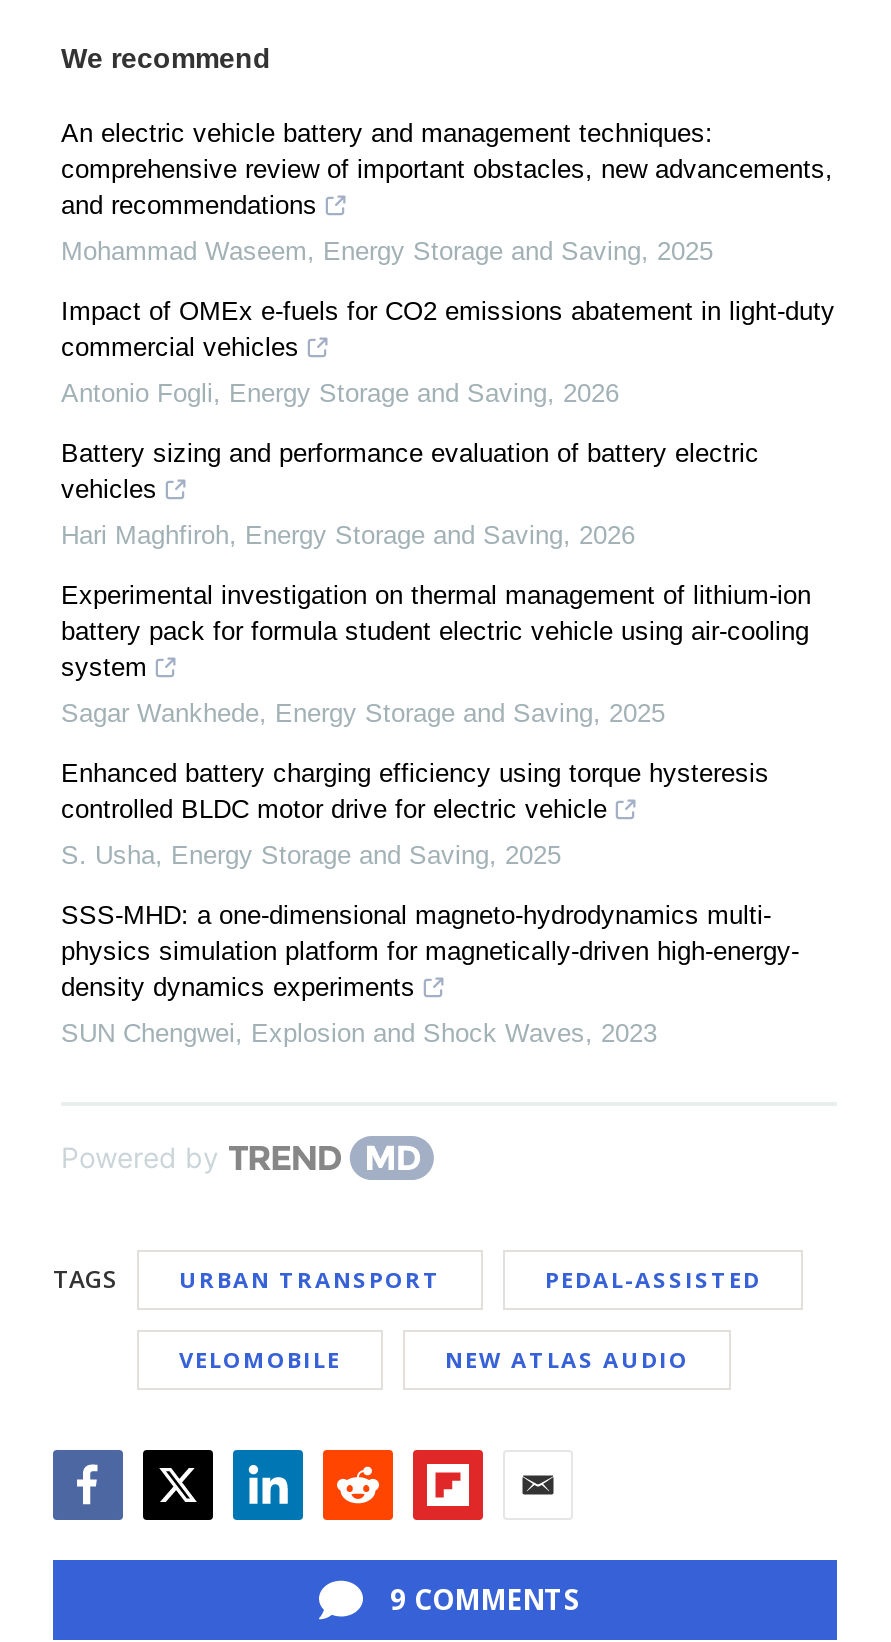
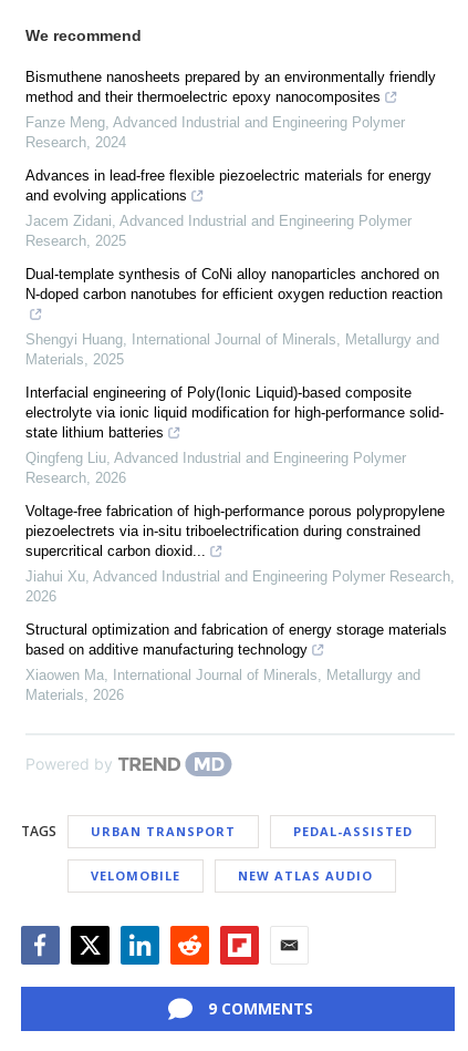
[61,119,833,221] An electric vehicle battery and management techniques: | comprehensive review of important obstacles, new advancements, | and recommendations -> [25,69,436,106] Bismuthene nanosheets prepared by an environmentally friendly | method and their thermoelectric epoxy nanocomposites
[61,237,713,267] Mohammad Waseem, Energy Storage and Saving, 2025 -> [25,115,405,151] Fanze Meng, Advanced Industrial and Engineering Polymer | Research, 2024
[61,297,835,363] Impact of OMEx e-fuels for CO2 emissions abatement in light-duty | commercial vehicles -> [25,168,431,204] Advances in lead-free flexible piezoelectric materials for energy | and evolving applications
[61,379,619,409] Antonio Fogli, Energy Storage and Saving, 2026 -> [25,213,412,250] Jacem Zidani, Advanced Industrial and Engineering Polymer | Research, 2025
[61,439,759,505] Battery sizing and performance evaluation of battery electric | vehicles -> [25,266,443,303] Dual-template synthesis of CoNi alloy nanoparticles anchored on | N-doped carbon nanotubes for efficient oxygen reduction reaction
[61,521,635,551] Hari Maghfiroh, Energy Storage and Saving, 2026 -> [25,332,439,368] Shengyi Huang, International Journal of Minerals, Metallurgy and | Materials, 2025
[61,581,811,683] Experimental investigation on thermal management of lithium-ion | battery pack for formula student electric vehicle using air-cooling | system -> [25,385,444,441] Interfacial engineering of Poly(Ionic Liquid)-based composite | electrolyte via ionic liquid modification for high-performance solid- | state lithium batteries
[61,699,665,729] Sagar Wankhede, Energy Storage and Saving, 2025 -> [25,450,406,487] Qingfeng Liu, Advanced Industrial and Engineering Polymer | Research, 2026
[61,759,769,825] Enhanced battery charging efficiency using torque hysteresis | controlled BLDC motor drive for electric vehicle -> [25,503,445,560] Voltage-free fabrication of high-performance porous polypropylene | piezoelectrets via in-situ triboelectrification during constrained | supercritical carbon dioxid...
[61,841,561,871] S. Usha, Energy Storage and Saving, 2025 -> [25,569,455,605] Jiahui Xu, Advanced Industrial and Engineering Polymer Research, | 2026
[61,901,799,1003] SSS-MHD: a one-dimensional magneto-hydrodynamics multi- | physics simulation platform for magnetically-driven high-energy- | density dynamics experiments -> [25,622,447,658] Structural optimization and fabrication of energy storage materials | based on additive manufacturing technology
[61,1019,657,1049] SUN Chengwei, Explosion and Shock Waves, 2023 -> [25,667,420,704] Xiaowen Ma, International Journal of Minerals, Metallurgy and | Materials, 2026

